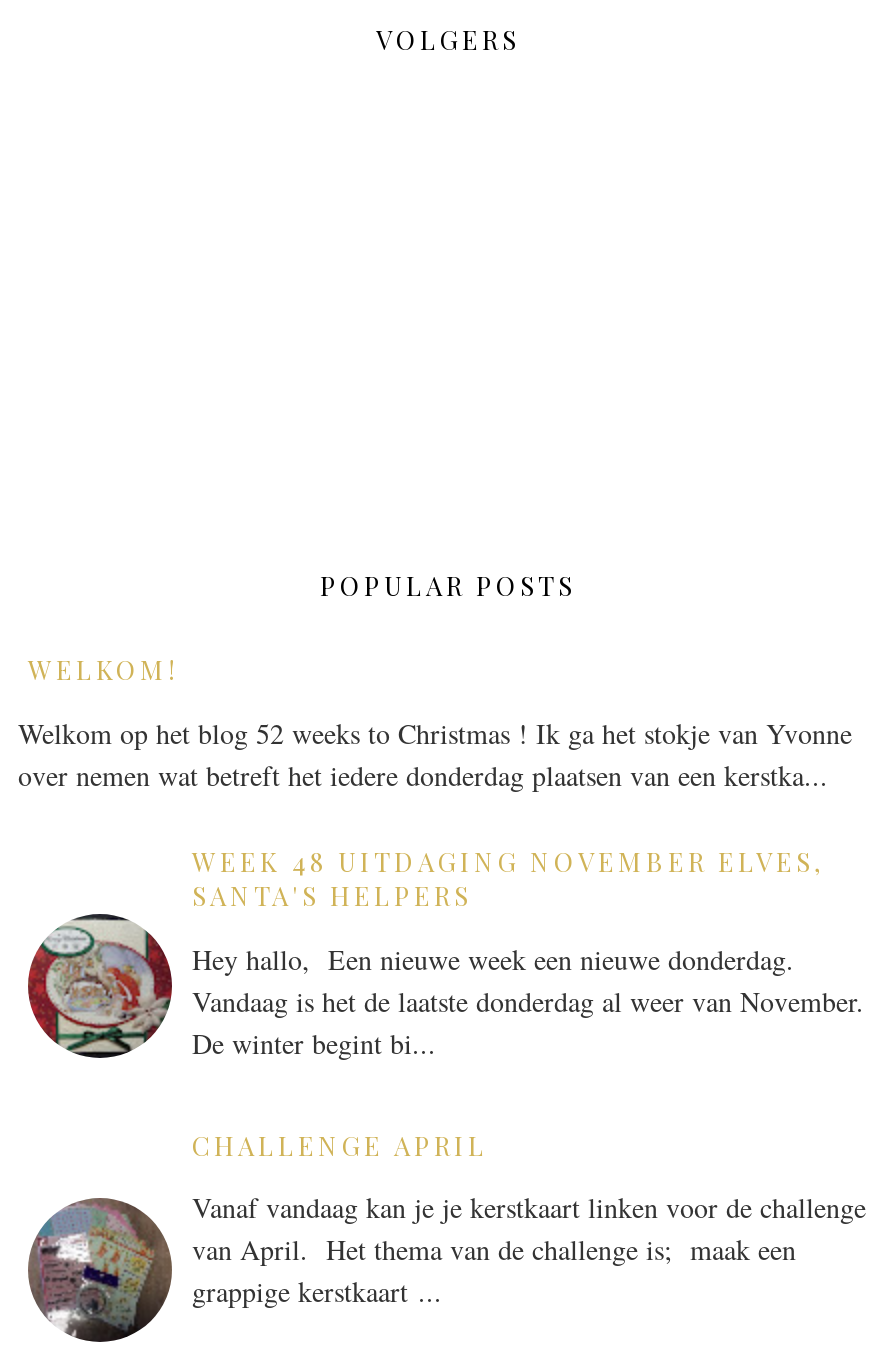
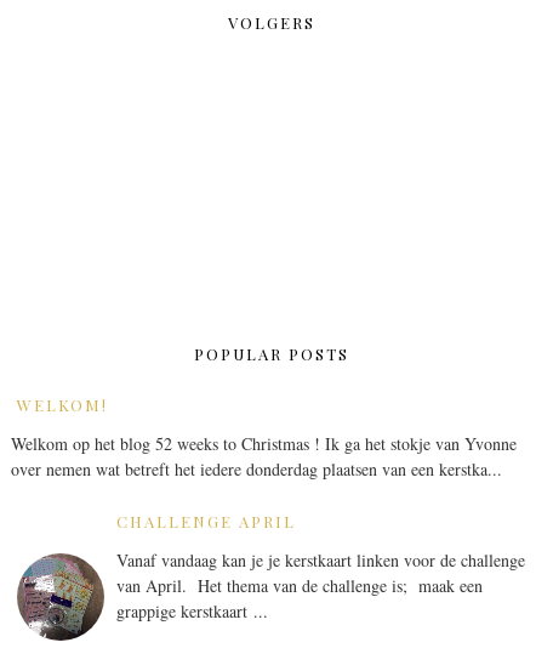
[28,845,874,1062] [image] | WEEK 48 UITDAGING NOVEMBER ELVES, | SANTA'S HELPERS | Hey hallo, Een nieuwe week een nieuwe donderdag. | Vandaag is het de laatste donderdag al weer van November. | De winter begint bi... -> none

